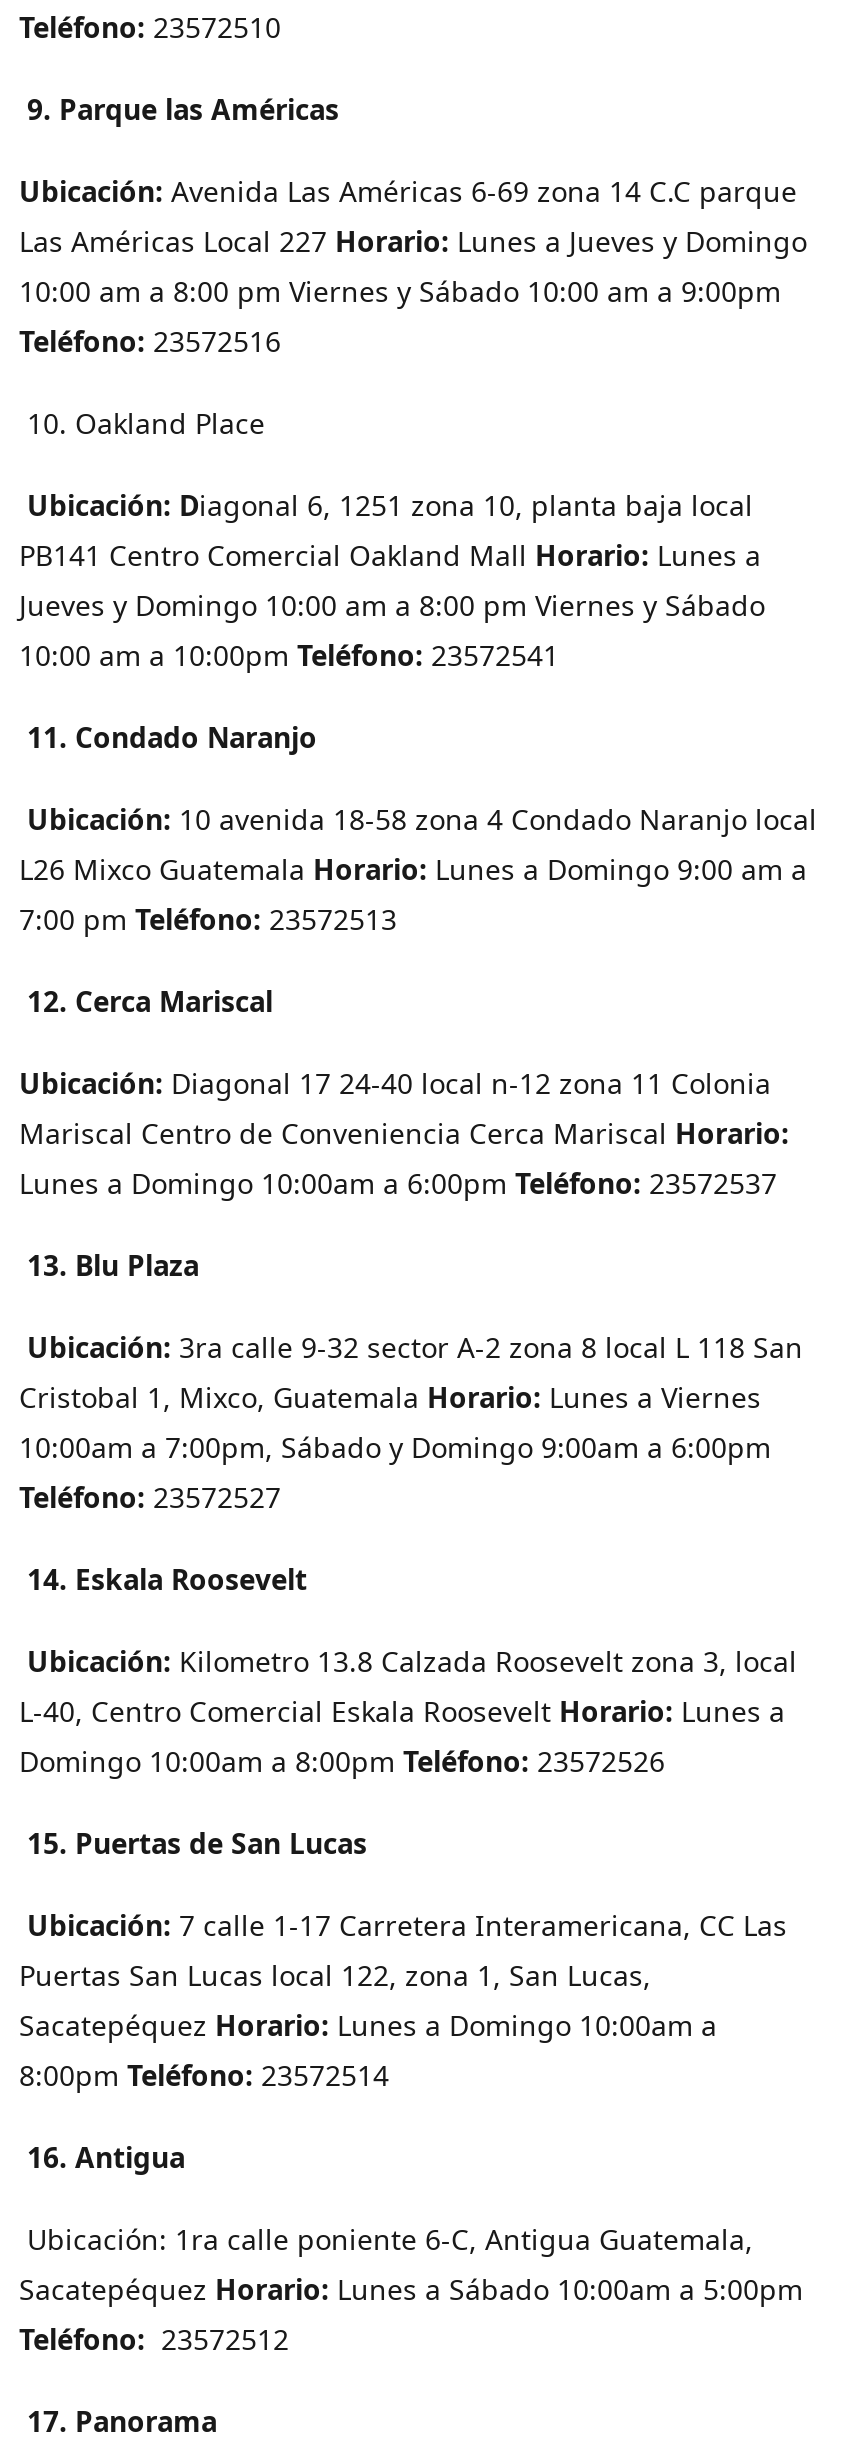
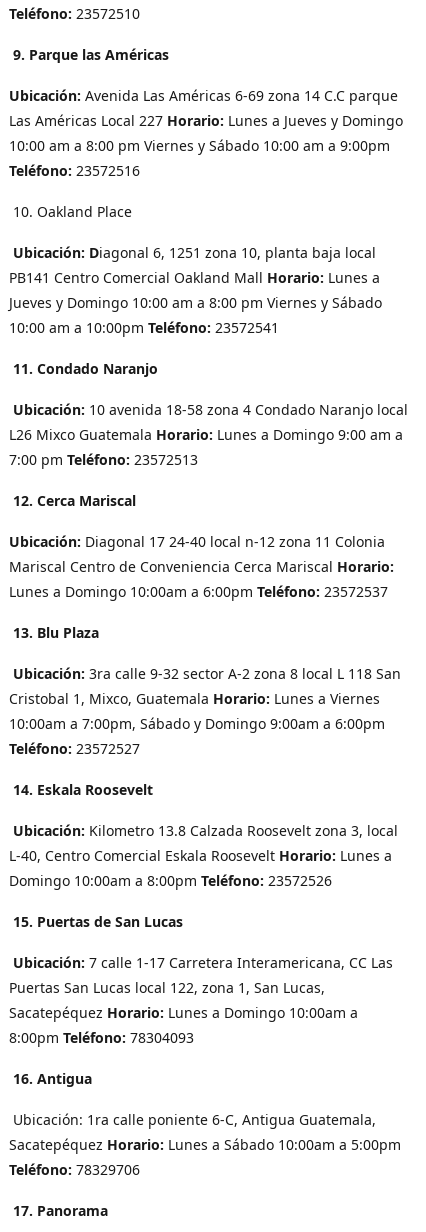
[19,2055,389,2093] 8:00pm Teléfono: 23572514 -> [9,1027,194,1046] 8:00pm Teléfono: 78304093
[19,2319,289,2357] Teléfono: 23572512 -> [9,1159,140,1178] Teléfono: 78329706

